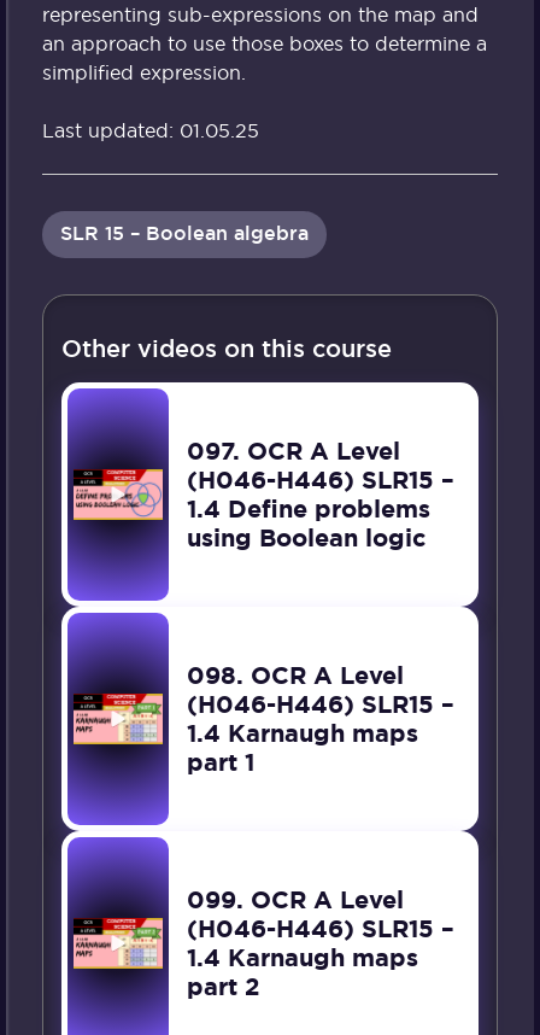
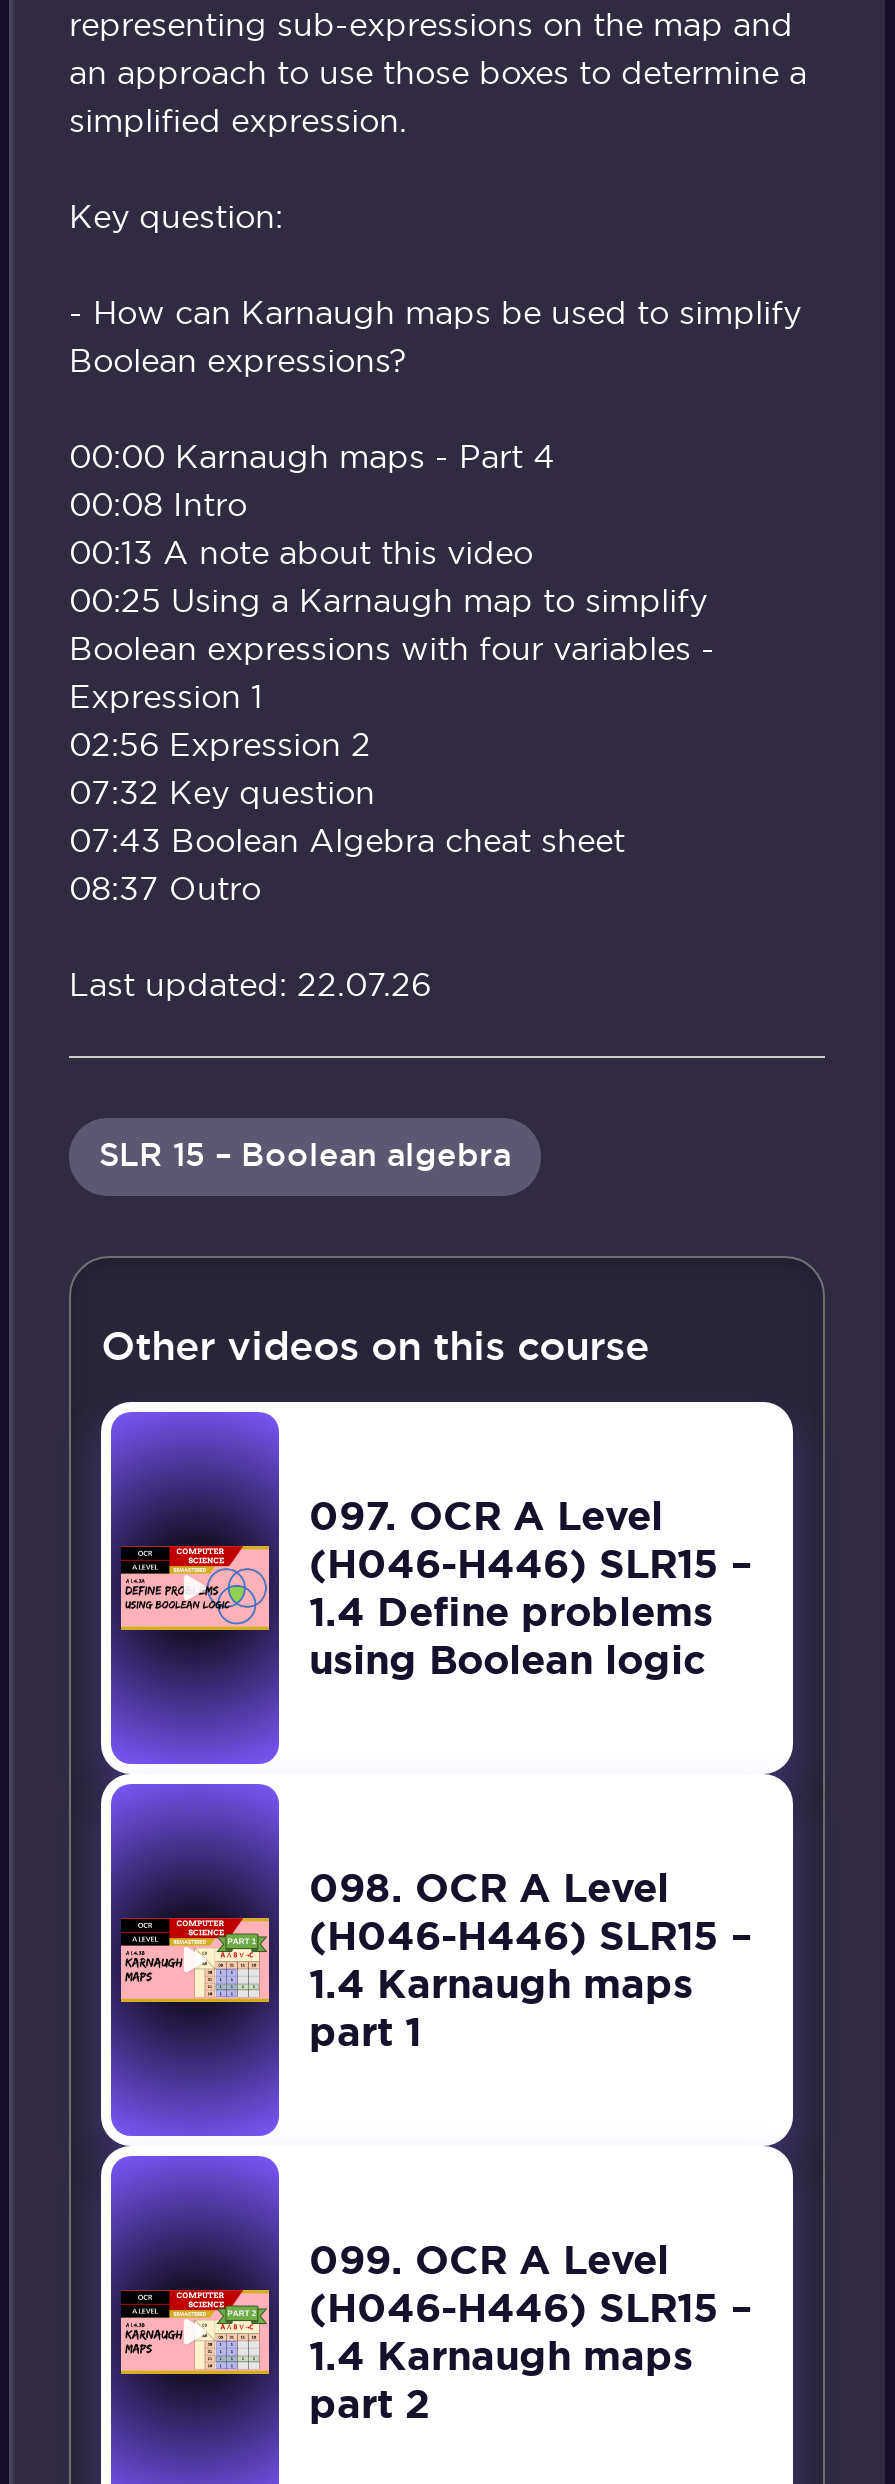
[42,118,259,142] Last updated: 01.05.25 -> [69,196,801,1004] Key question: | - How can Karnaugh maps be used to simplify | Boolean expressions? | 00:00 Karnaugh maps - Part 4 | 00:08 Intro | 00:13 A note about this video | 00:25 Using a Karnaugh map to simplify | Boolean expressions with four variables - | Expression 1 | 02:56 Expression 2 | 07:32 Key question | 07:43 Boolean Algebra cheat sheet | 08:37 Outro | Last updated: 22.07.26

